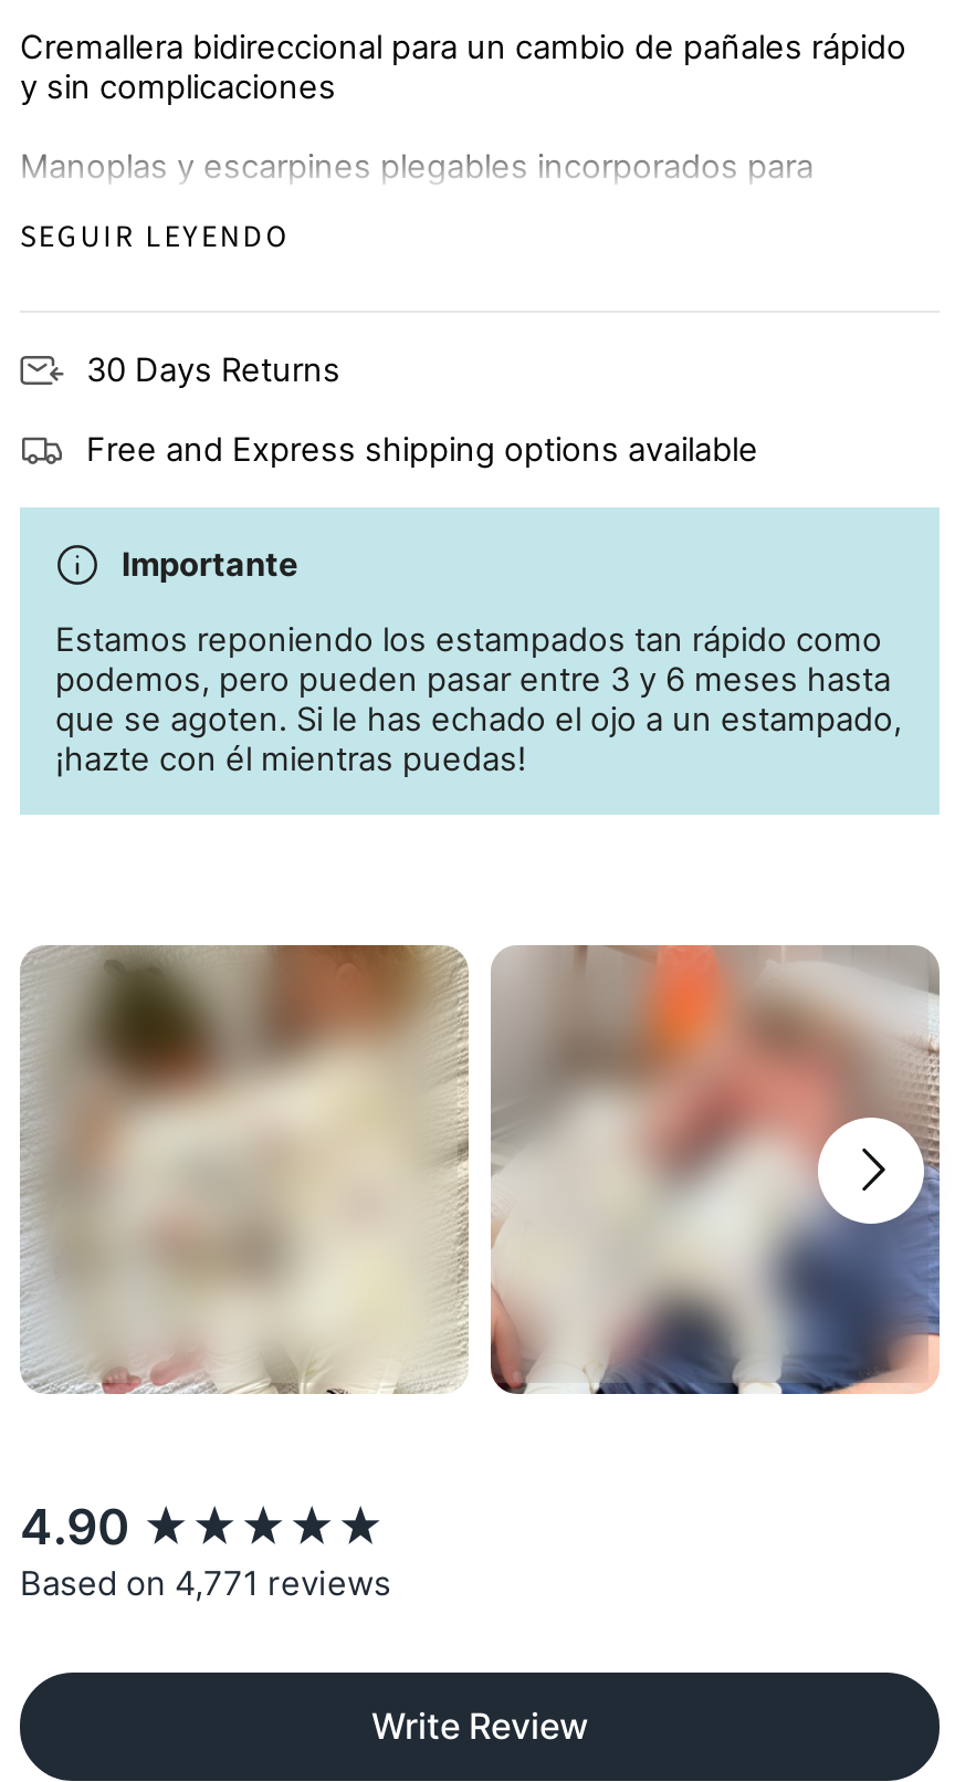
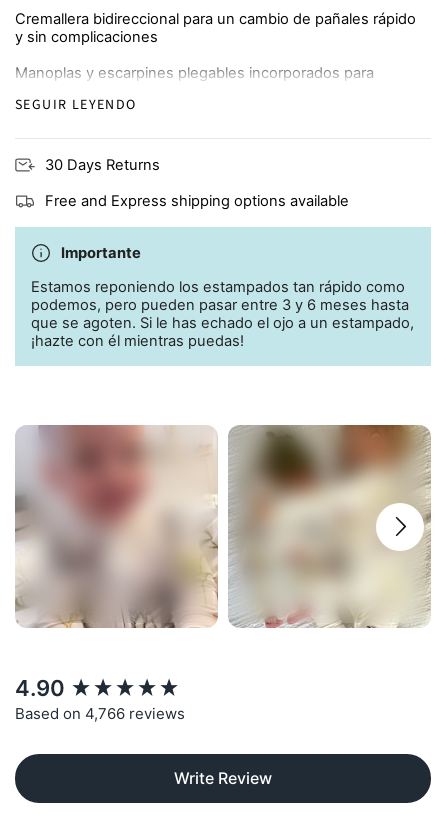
[20,943,469,1394] [image] -> [15,425,218,629] [image]
[489,945,942,1396] [image] -> [228,425,431,629] [image]
[20,1562,391,1604] Based on 4,771 reviews -> [15,704,185,723] Based on 4,766 reviews

